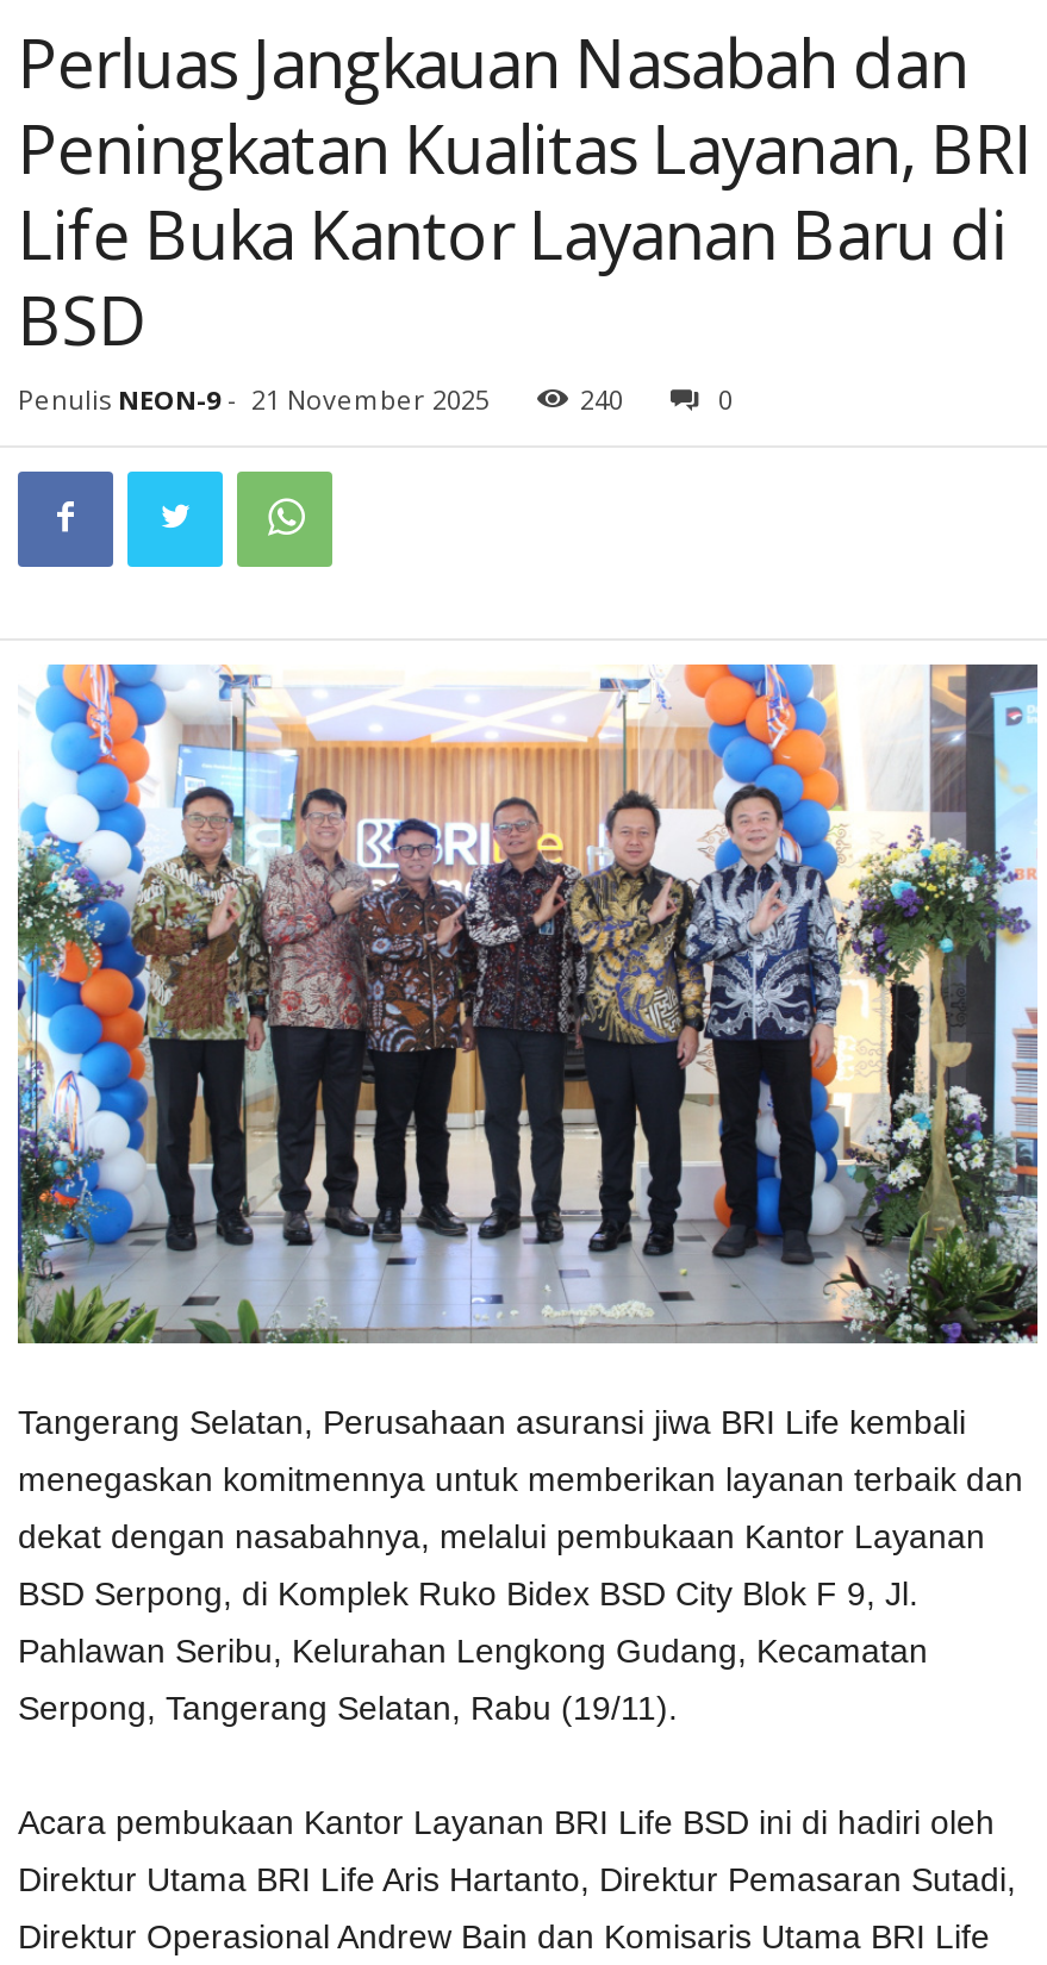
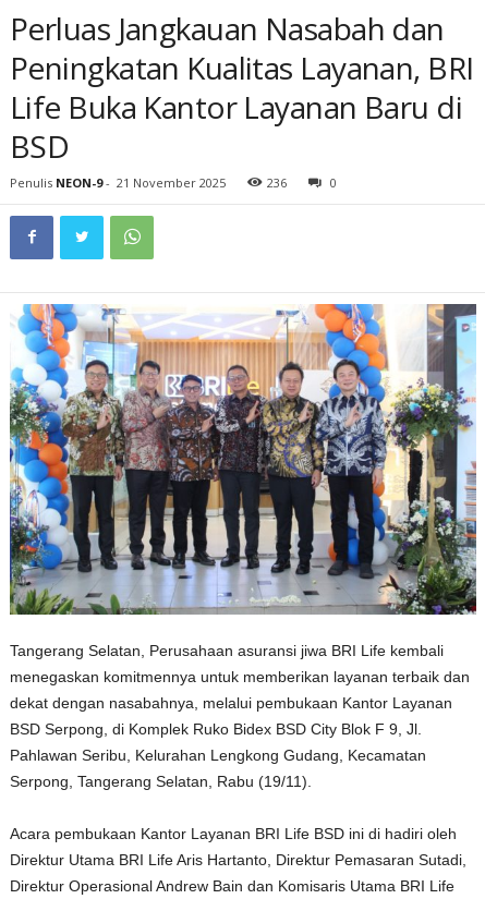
[580,381,623,417] 240 -> [267,174,287,191] 236

